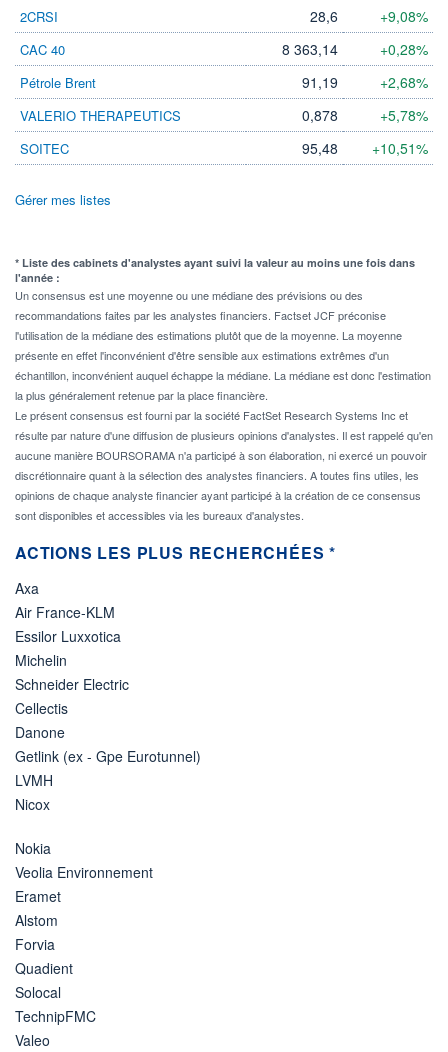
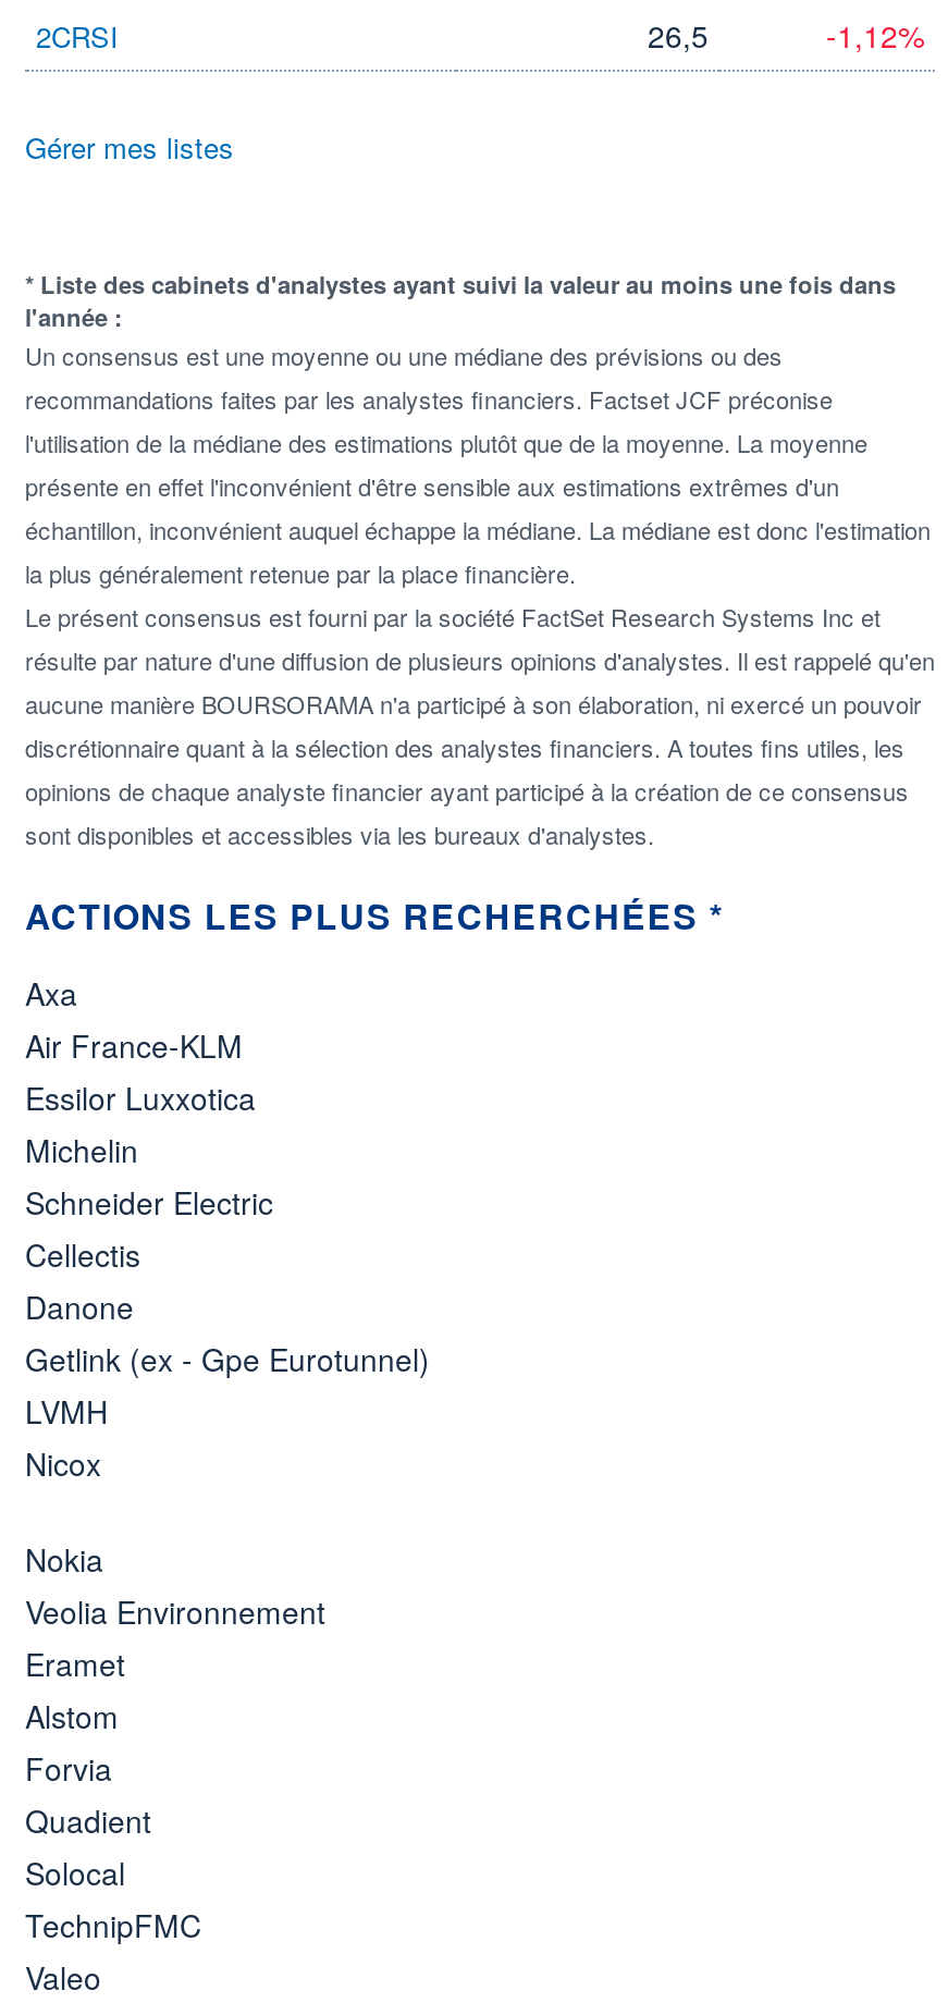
[20,6,428,158] 28,6 | +9,08% | CAC 40 | 8 363,14 | +0,28% | Pétrole Brent | 91,19 | +2,68% | VALERIO THERAPEUTICS | 0,878 | +5,78% | SOITEC | 95,48 | +10,51% -> [648,13,924,57] 26,5 | -1,12%

